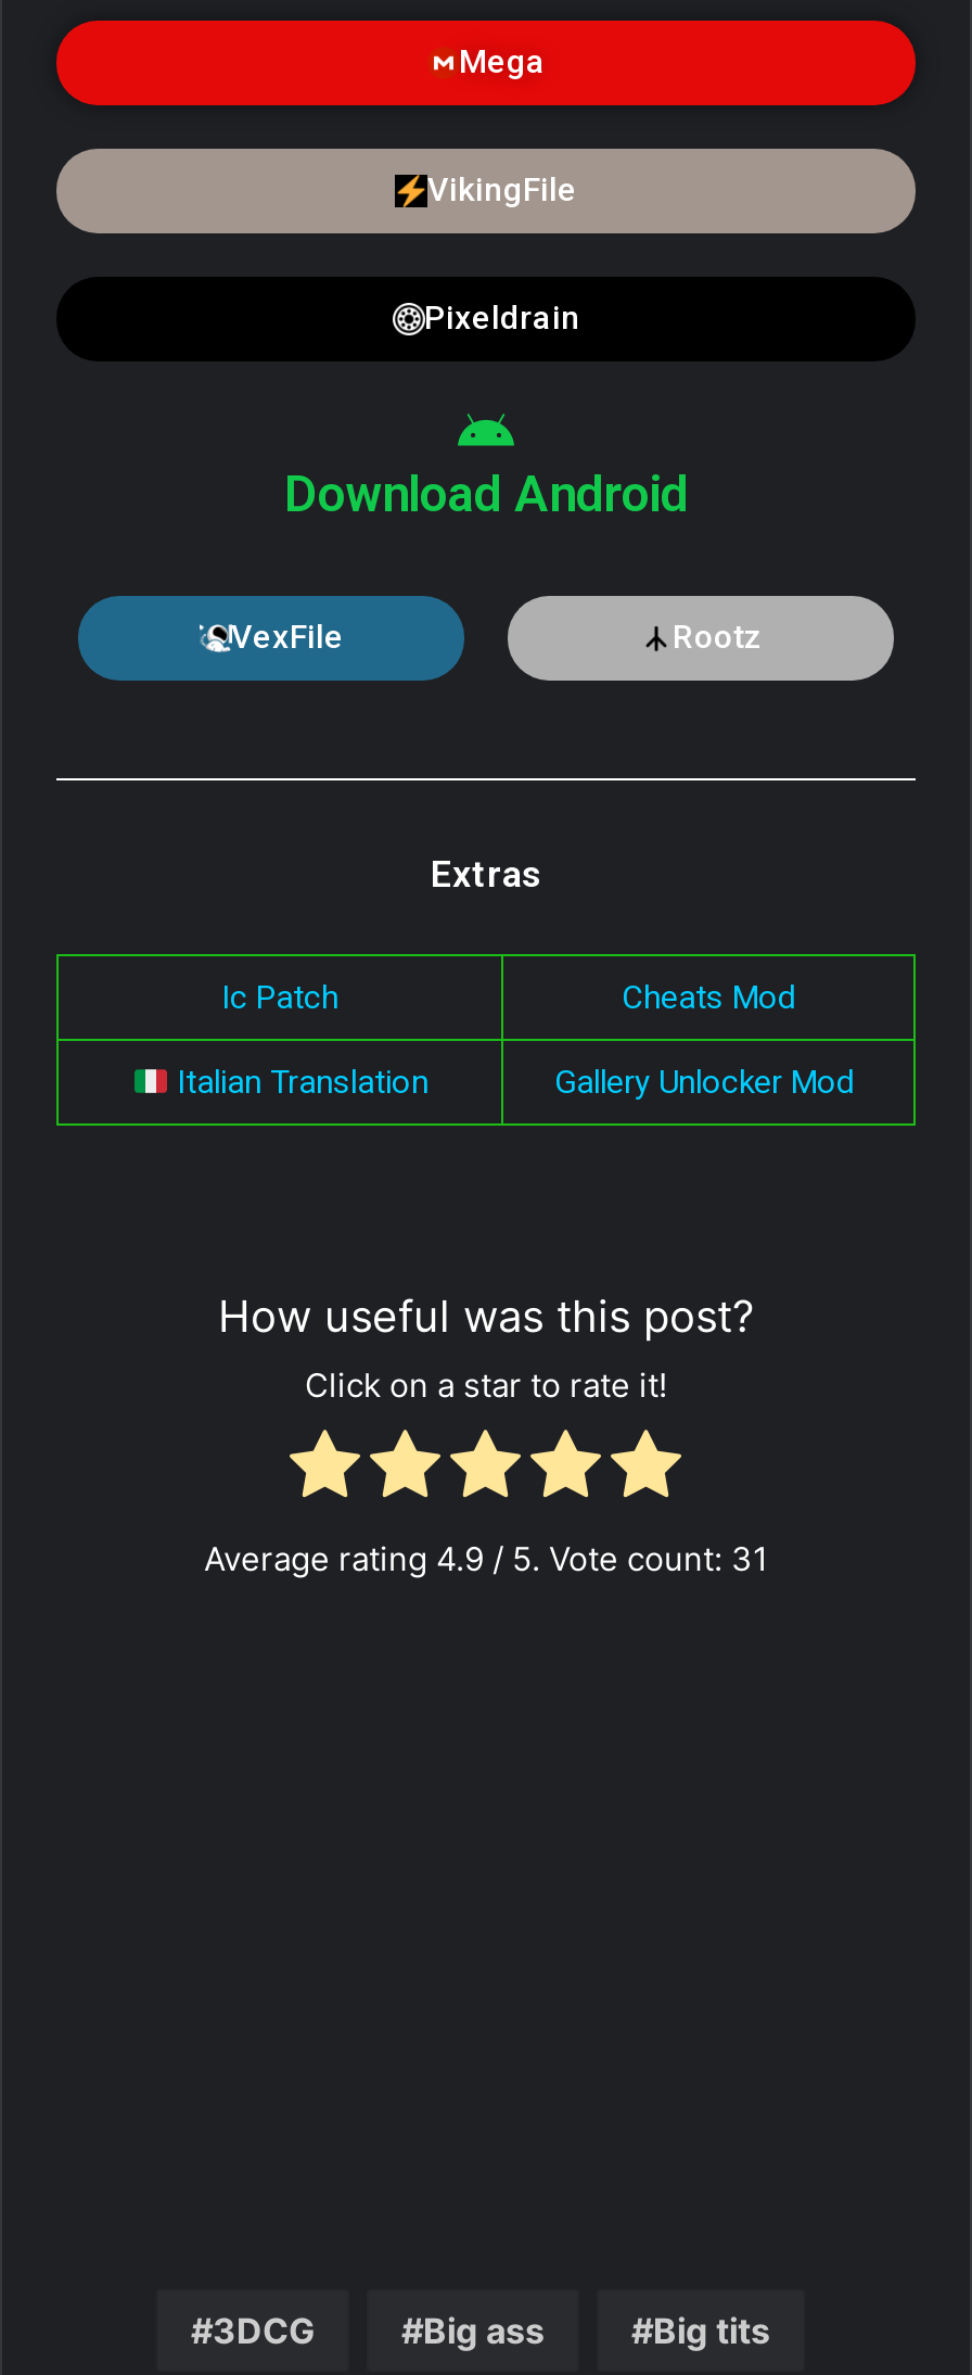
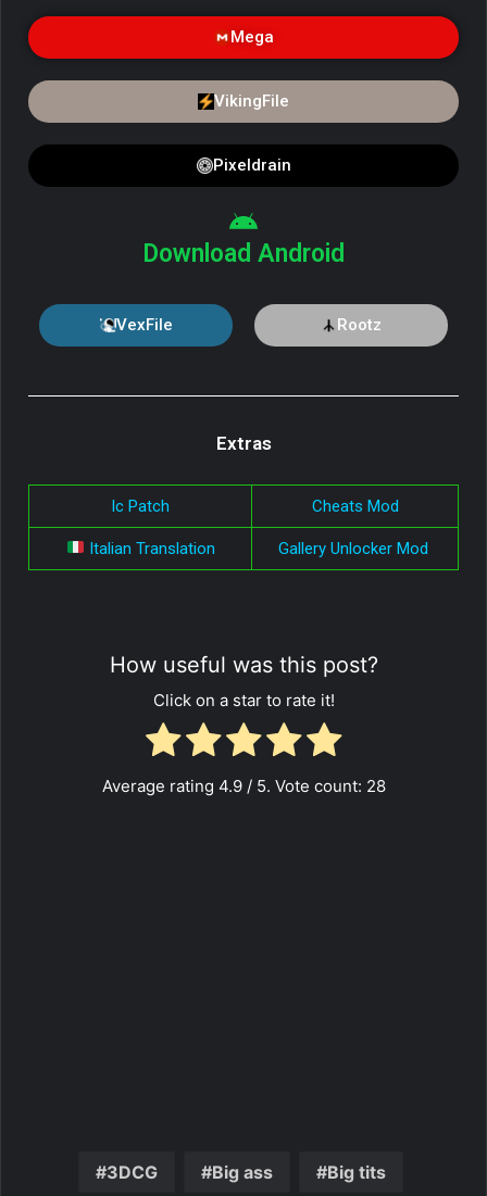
[204,1538,768,1579] Average rating 4.9 / 5. Vote count: 31 -> [102,776,385,797] Average rating 4.9 / 5. Vote count: 28

